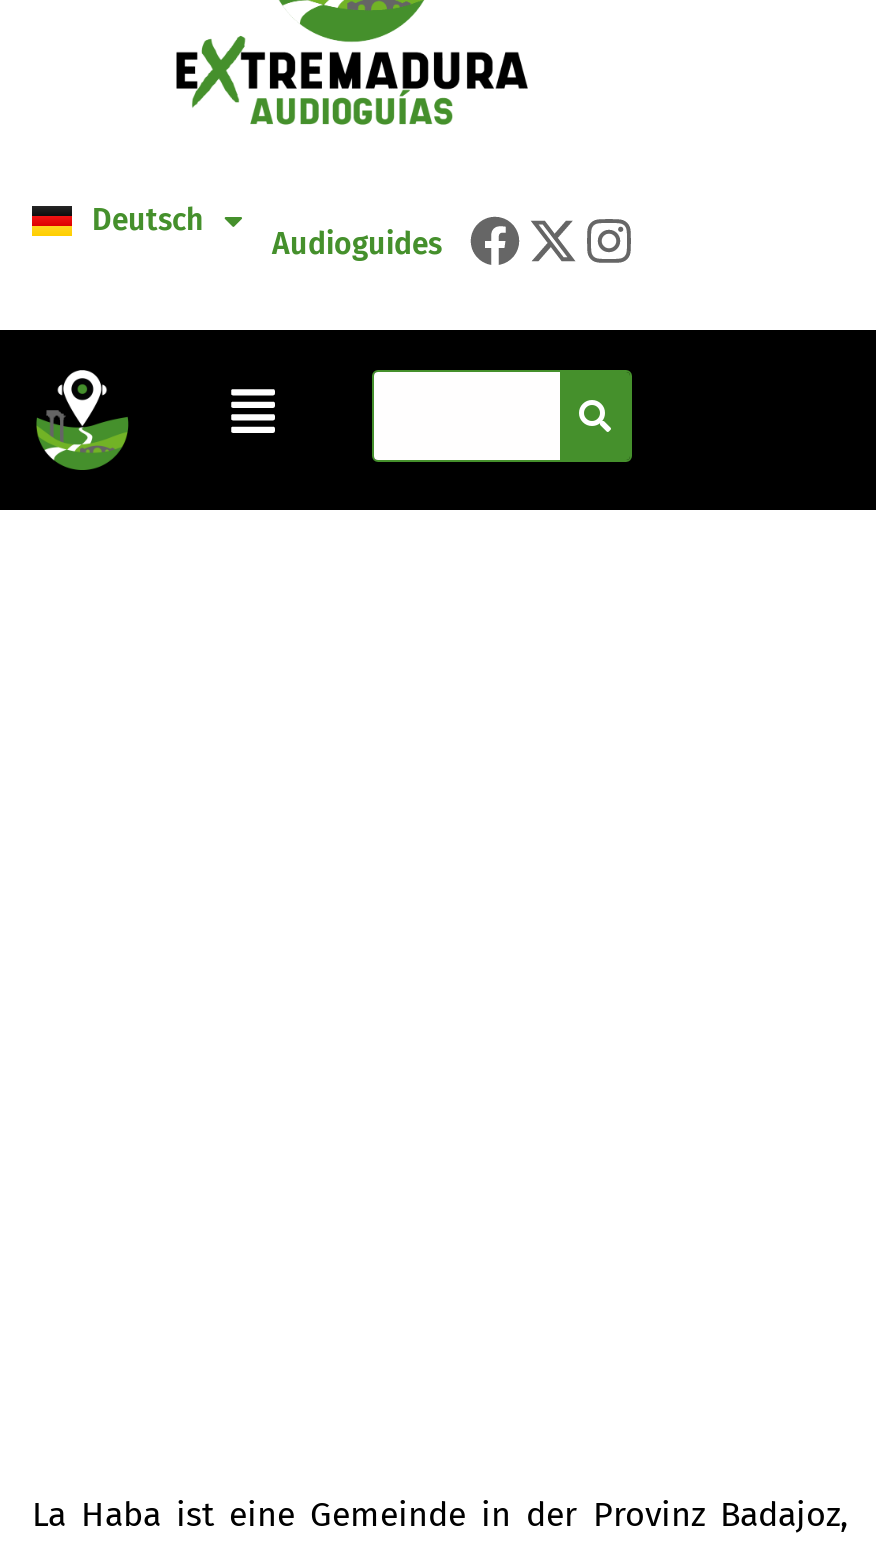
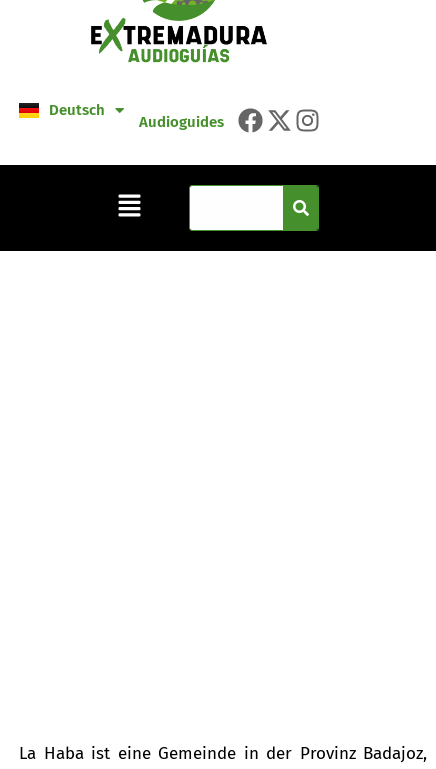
[34,368,130,472] [image] -> none

